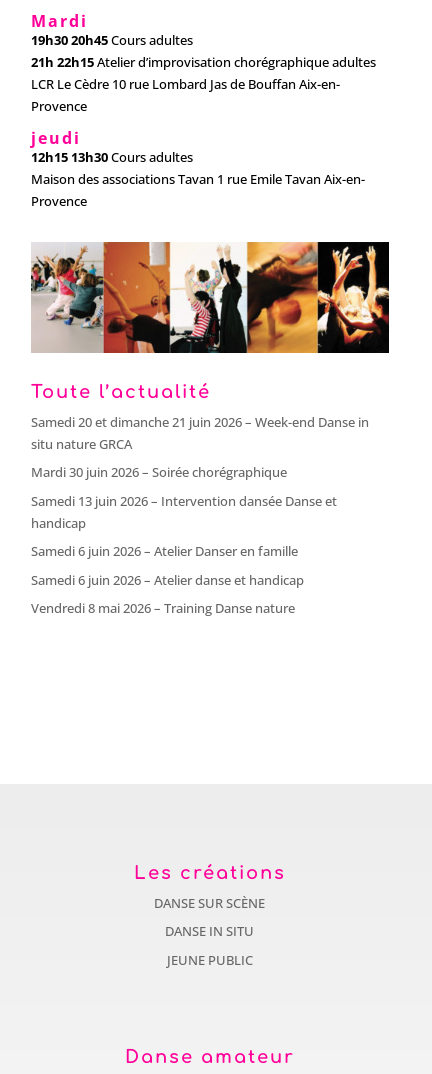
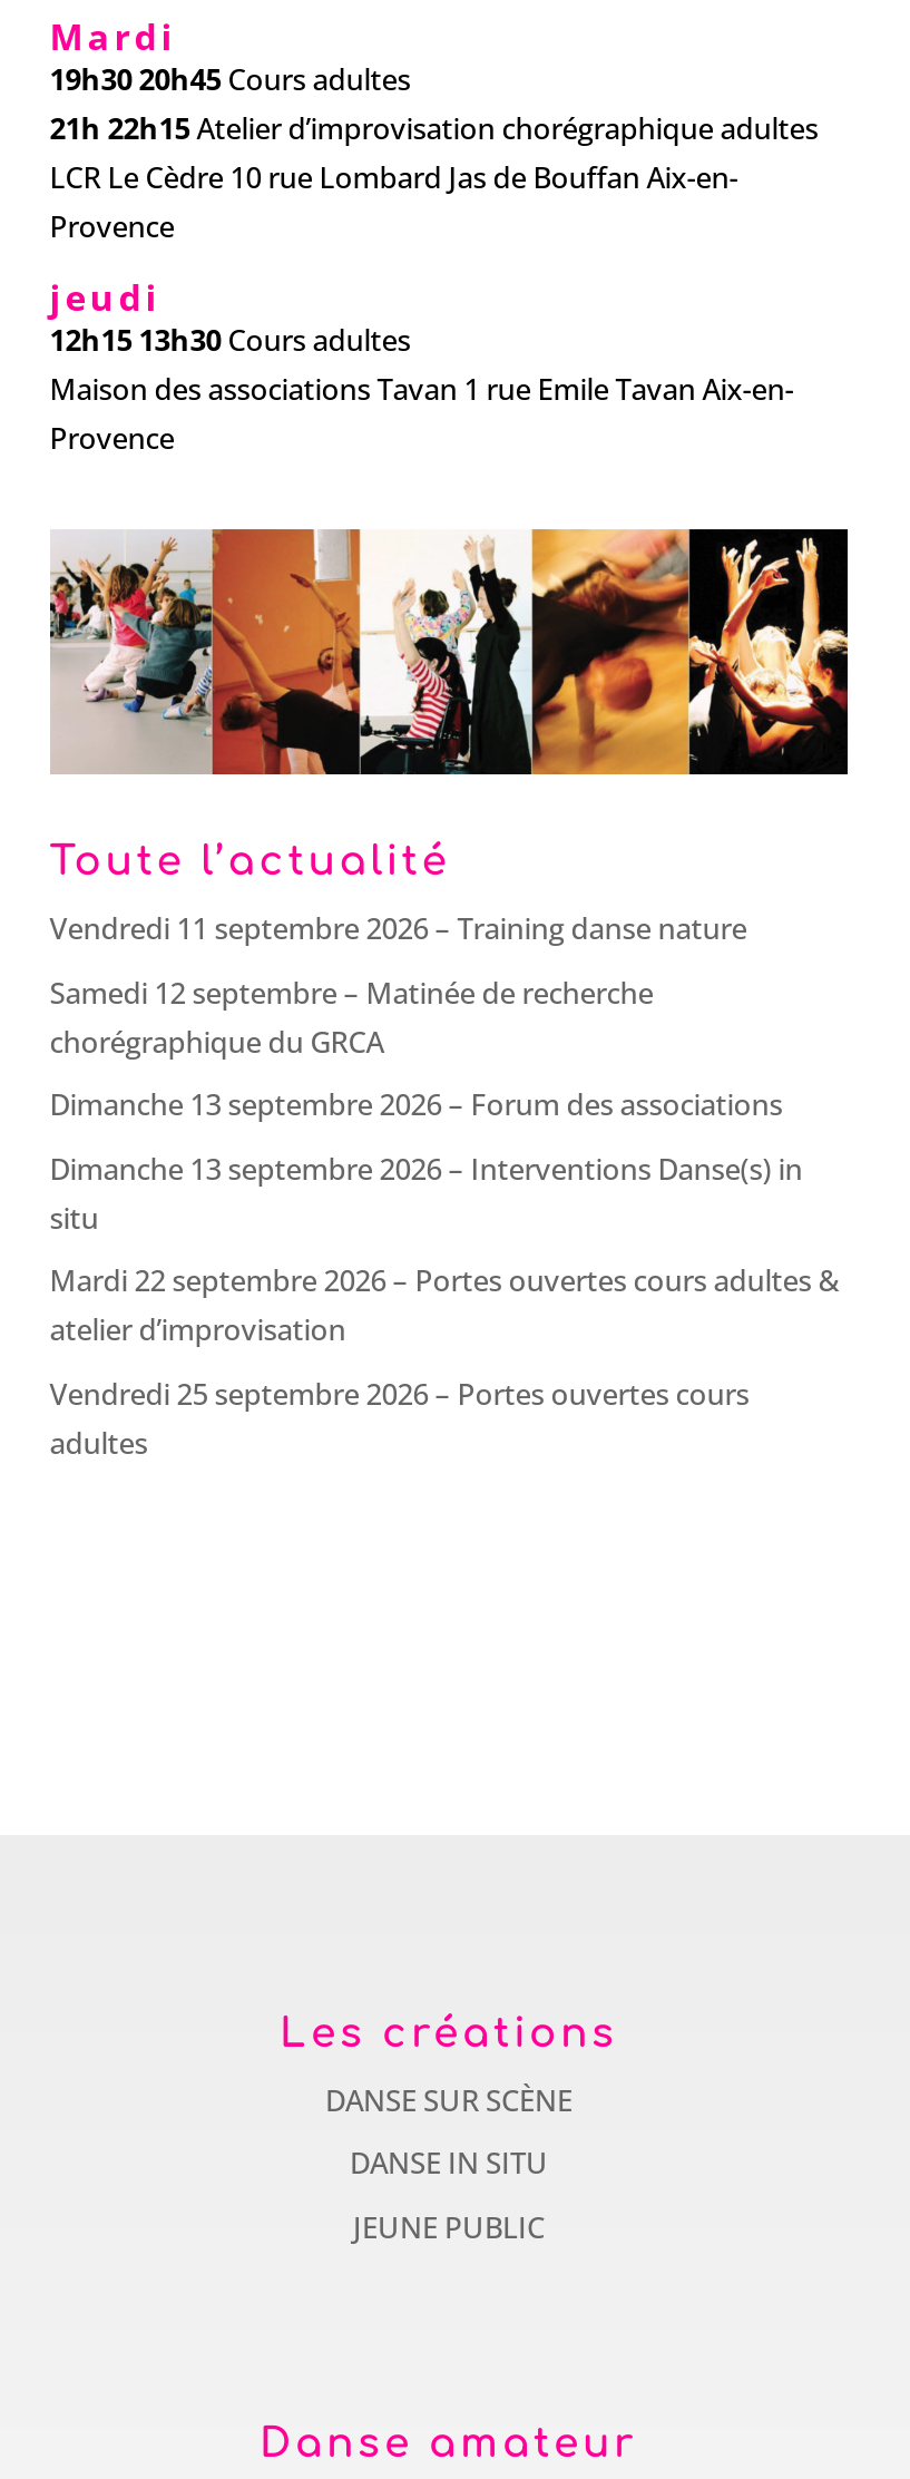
[31,412,369,452] Samedi 20 et dimanche 21 juin 2026 – Week-end Danse in | situ nature GRCA -> [50,909,747,949] Vendredi 11 septembre 2026 – Training danse nature
[31,463,287,481] Mardi 30 juin 2026 – Soirée chorégraphique -> [50,972,653,1062] Samedi 12 septembre – Matinée de recherche | chorégraphique du GRCA
[31,491,337,531] Samedi 13 juin 2026 – Intervention dansée Danse et | handicap -> [50,1085,783,1125] Dimanche 13 septembre 2026 – Forum des associations
[31,542,298,560] Samedi 6 juin 2026 – Atelier Danser en famille -> [50,1148,803,1238] Dimanche 13 septembre 2026 – Interventions Danse(s) in | situ
[31,570,304,588] Samedi 6 juin 2026 – Atelier danse et handicap -> [50,1261,840,1350] Mardi 22 septembre 2026 – Portes ouvertes cours adultes & | atelier d’improvisation
[31,599,295,617] Vendredi 8 mai 2026 – Training Danse nature -> [50,1374,749,1463] Vendredi 25 septembre 2026 – Portes ouvertes cours | adultes

